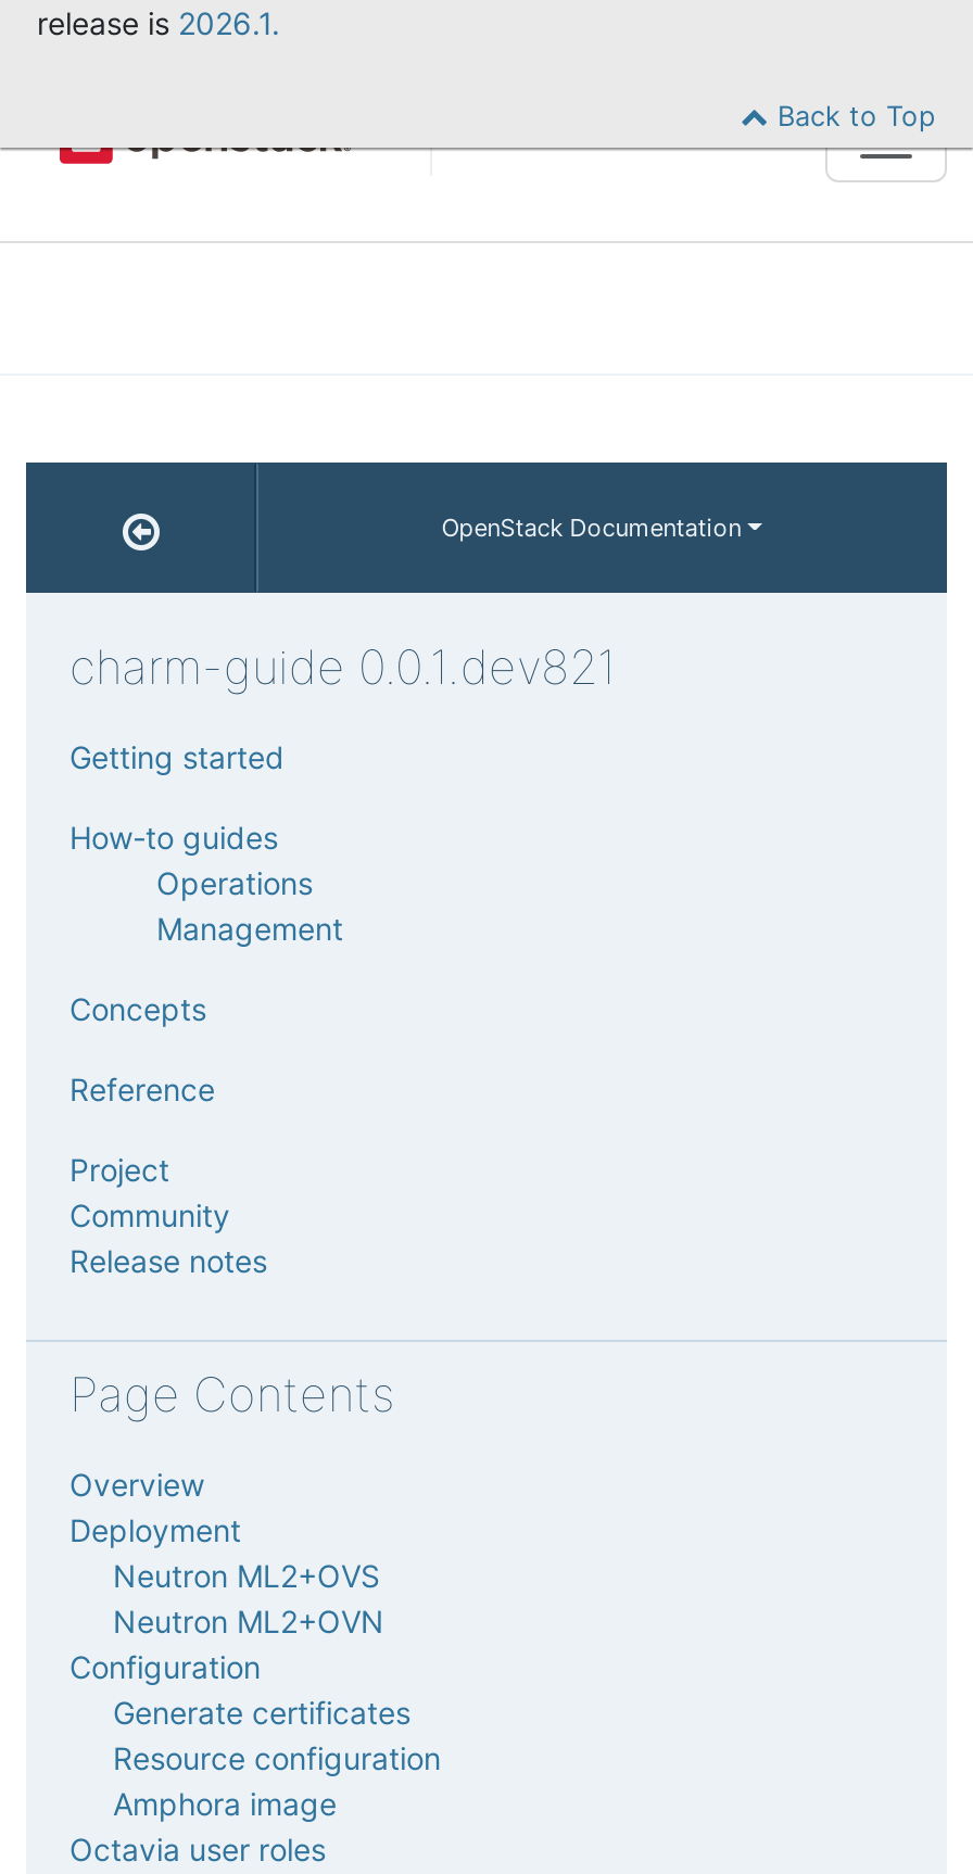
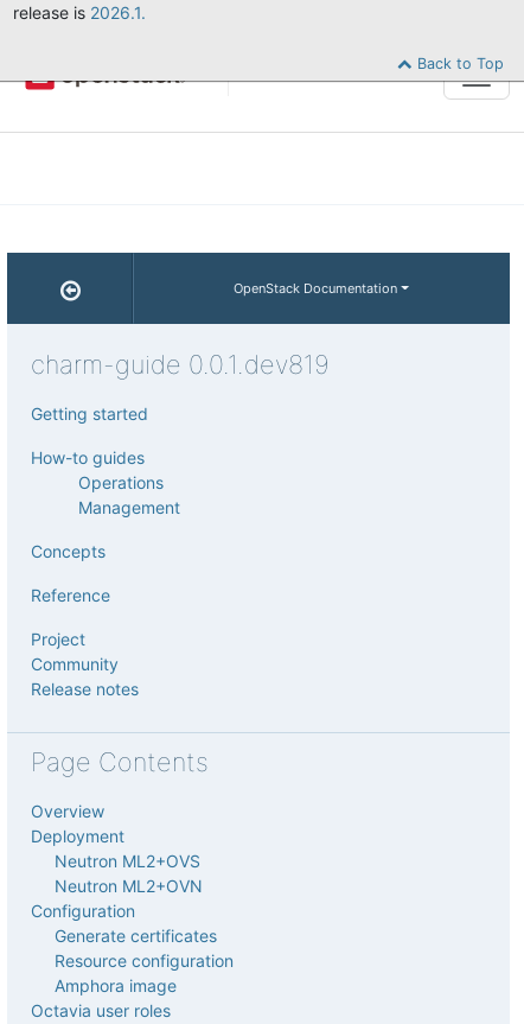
[69,638,617,695] charm-guide 0.0.1.dev821 -> [31,349,330,380] charm-guide 0.0.1.dev819

